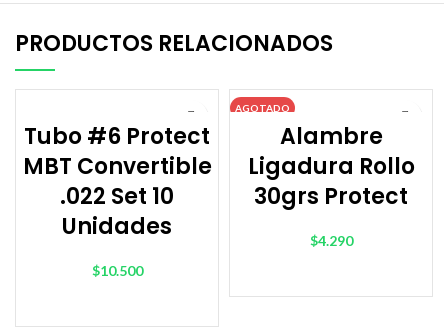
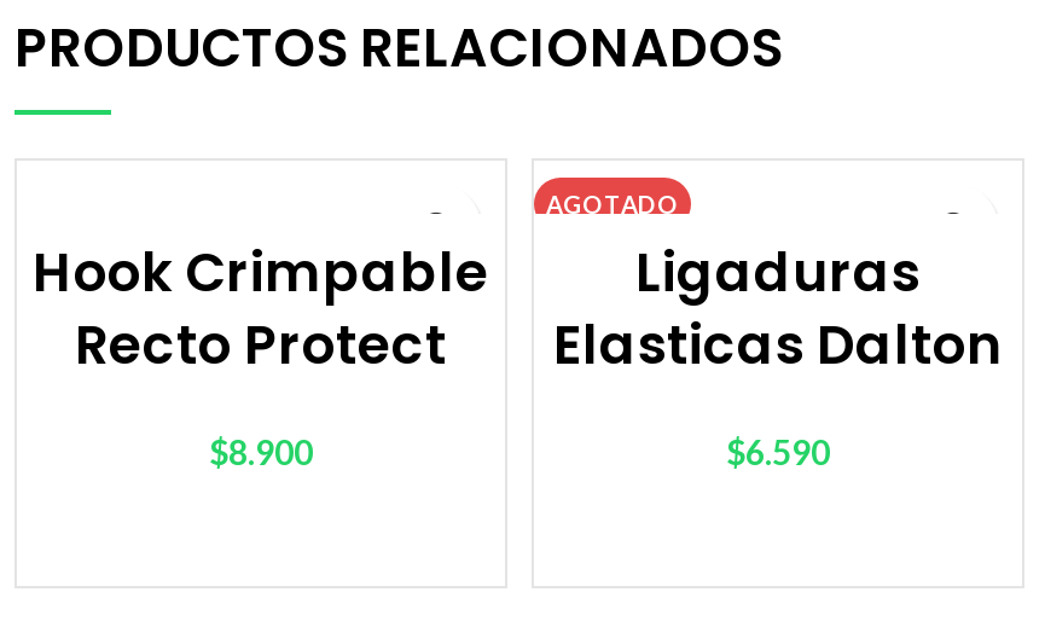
[22,120,211,241] Tubo #6 Protect | MBT Convertible | .022 Set 10 | Unidades -> [33,236,489,383] Hook Crimpable | Recto Protect
[247,120,414,211] Alambre | Ligadura Rollo | 30grs Protect -> [553,236,1003,383] Ligaduras | Elasticas Dalton
[309,231,352,248] $4.290 -> [726,431,830,472] $6.590
[91,261,142,278] $10.500 -> [209,431,313,472] $8.900

